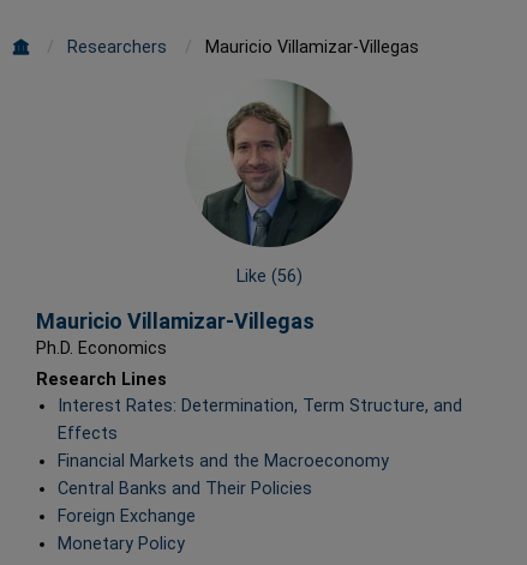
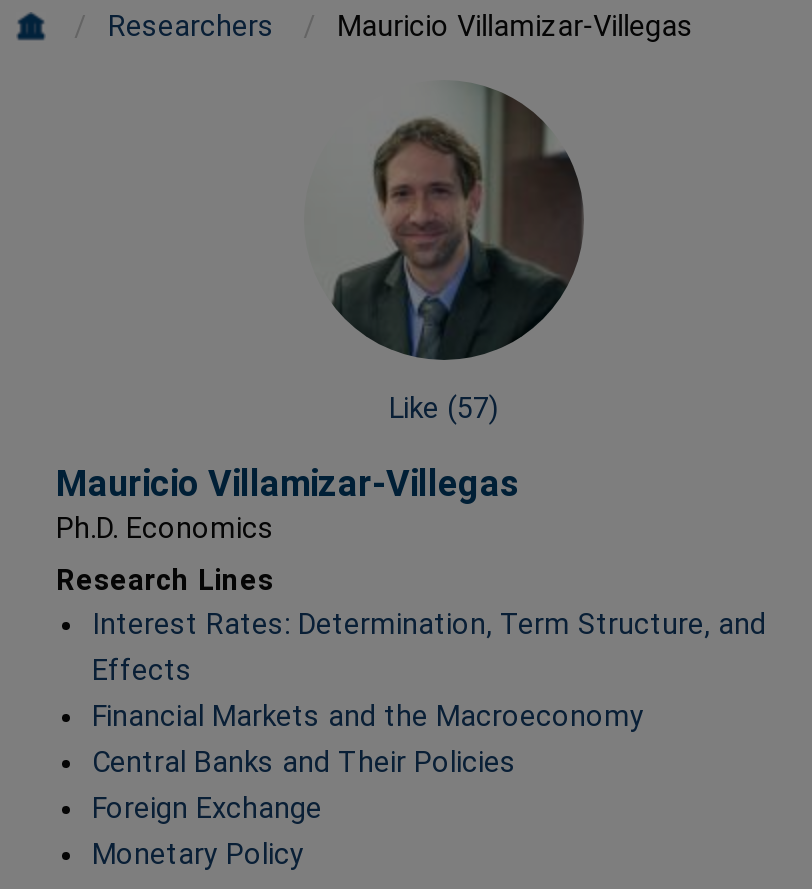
[236,266,302,287] Like (56) -> [389,392,499,426] Like (57)

